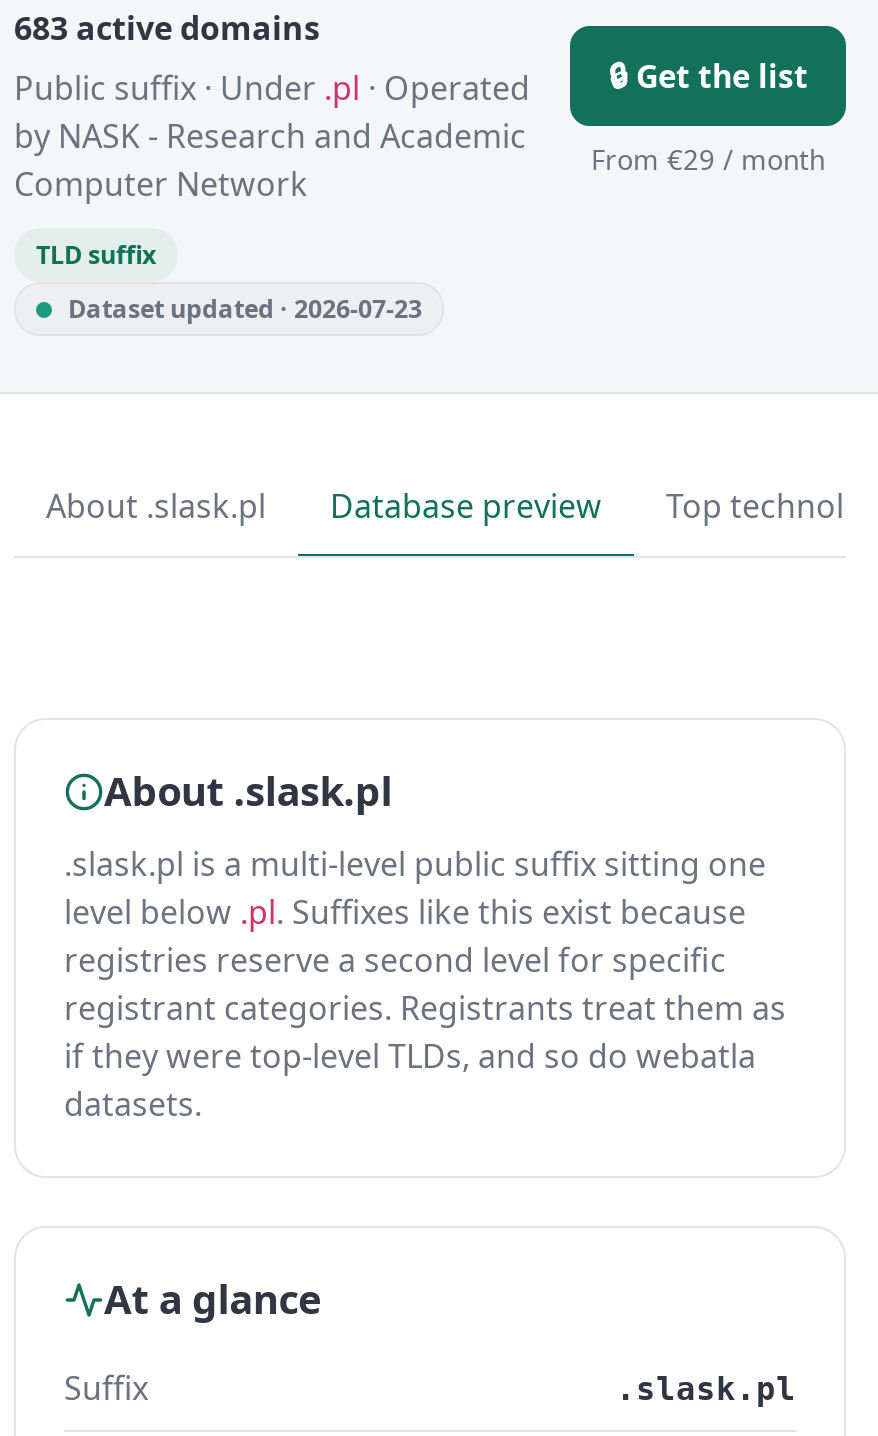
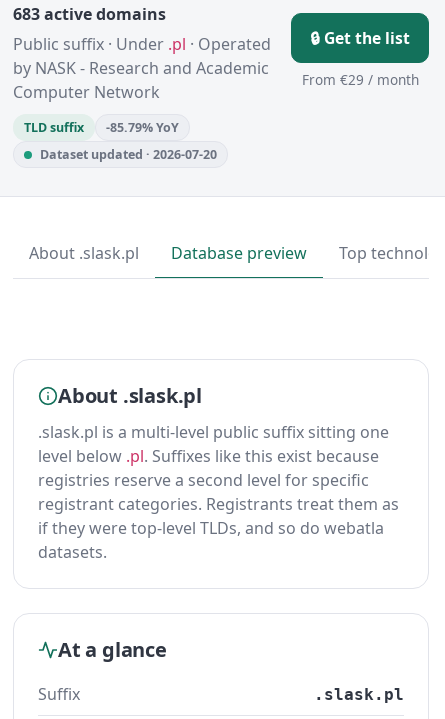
[68,292,422,326] Dataset updated · 2026-07-23 -> [40,119,217,163] -85.79% YoY | Dataset updated · 2026-07-20

